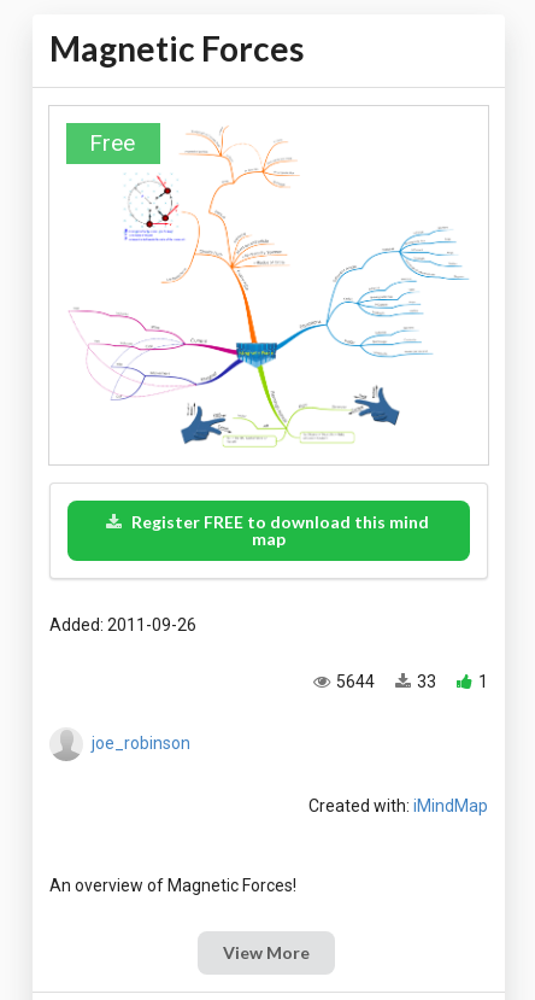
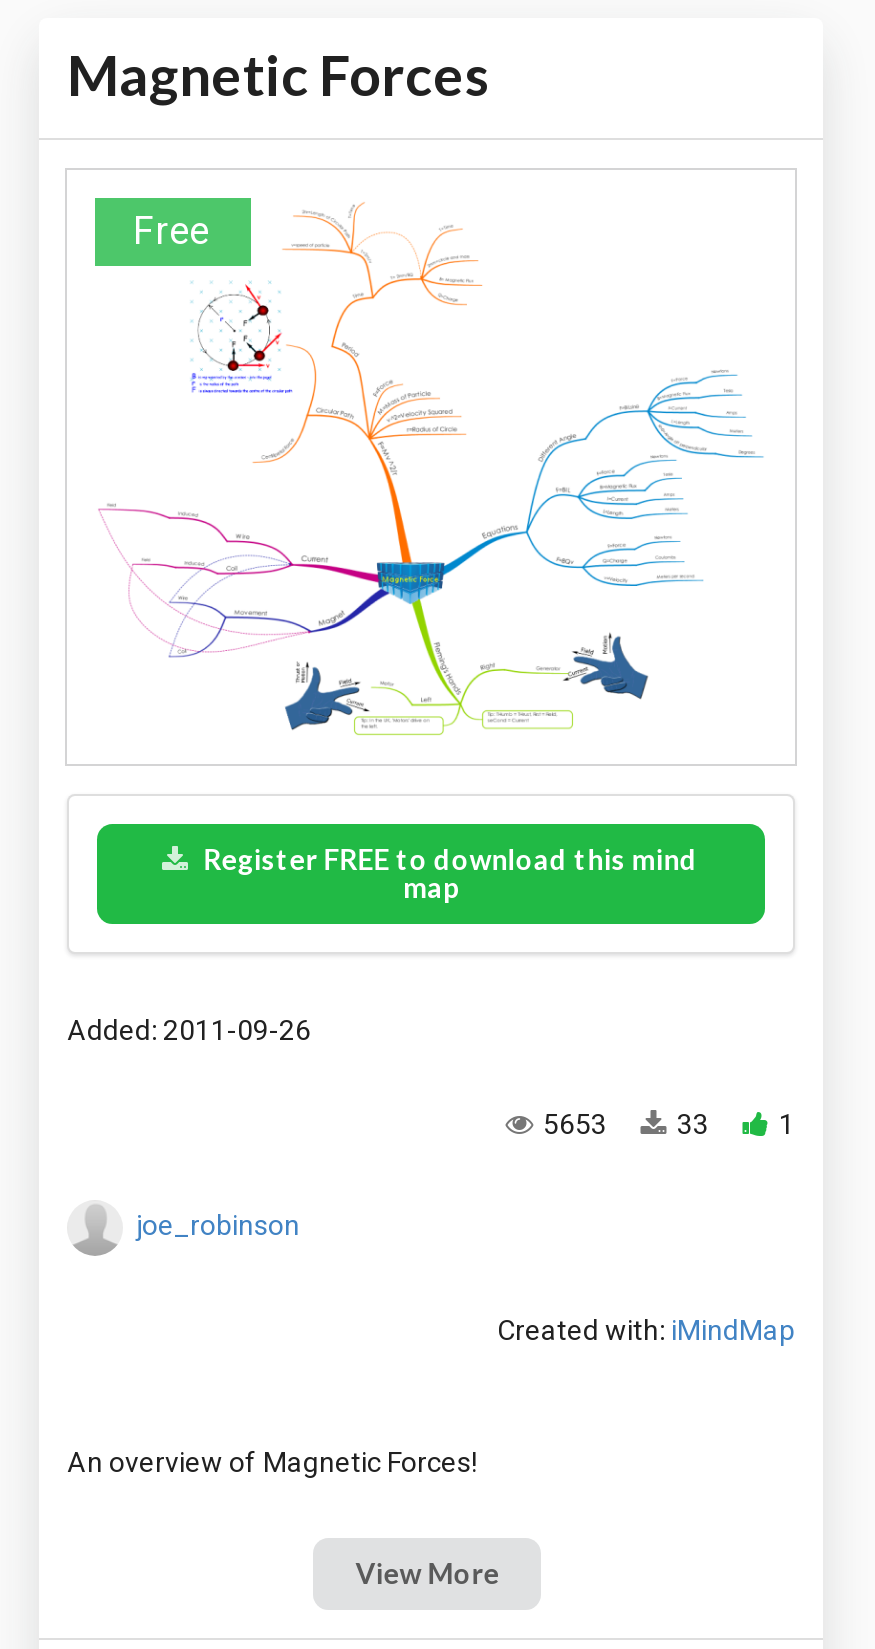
[336,672,375,691] 5644 -> [543,1108,607,1140] 5653

